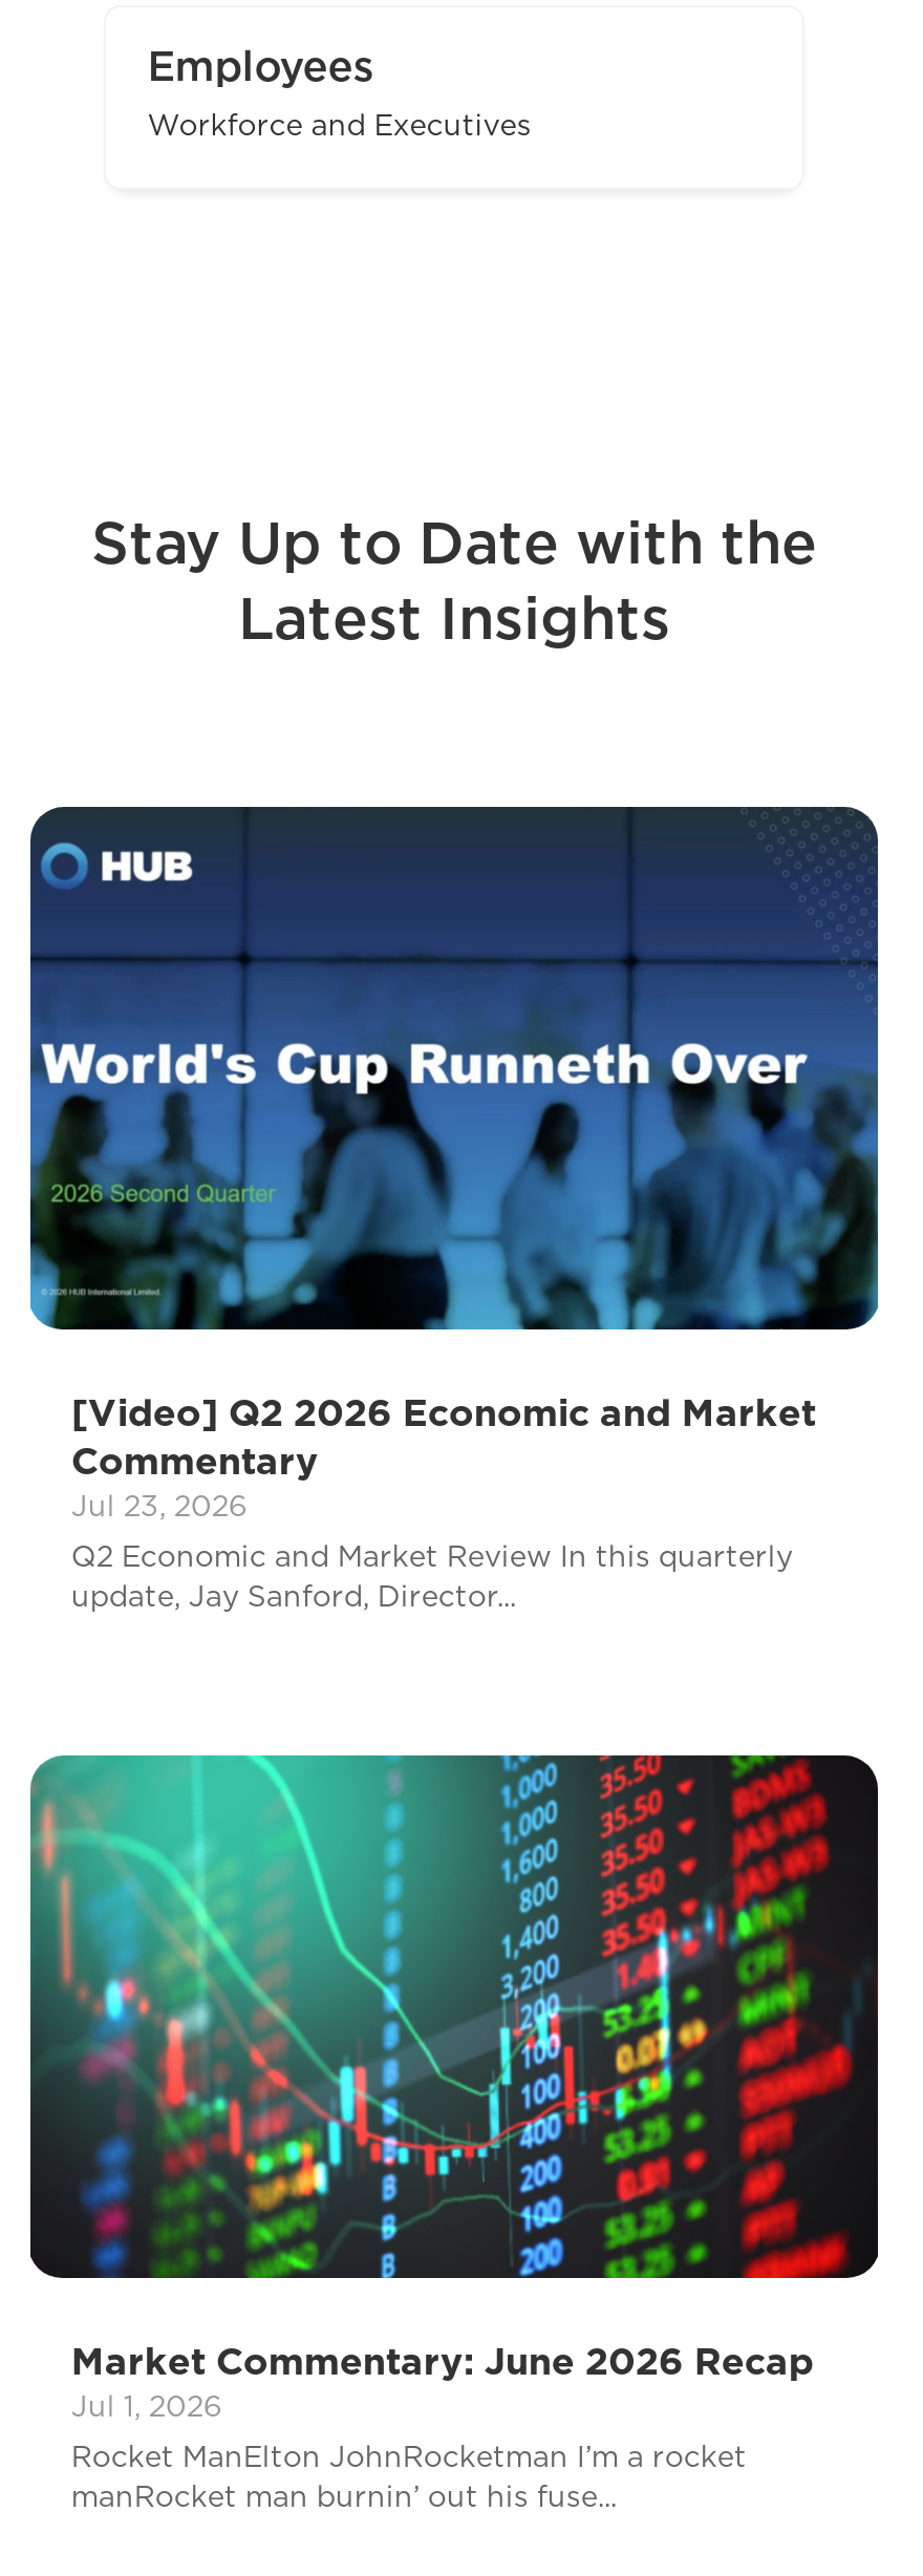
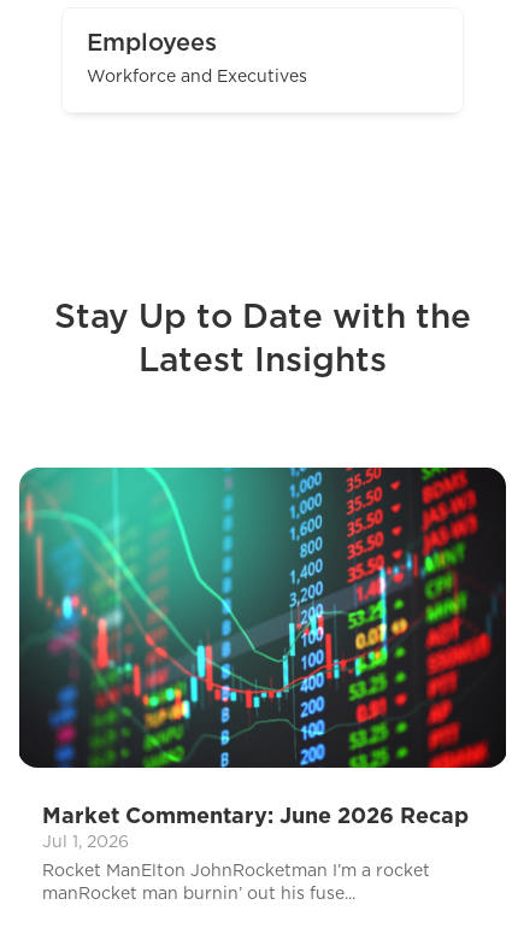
[28,805,880,1613] [image] | [Video] Q2 2026 Economic and Market | Commentary | Jul 23, 2026 | Q2 Economic and Market Review In this quarterly | update, Jay Sanford, Director... -> none

